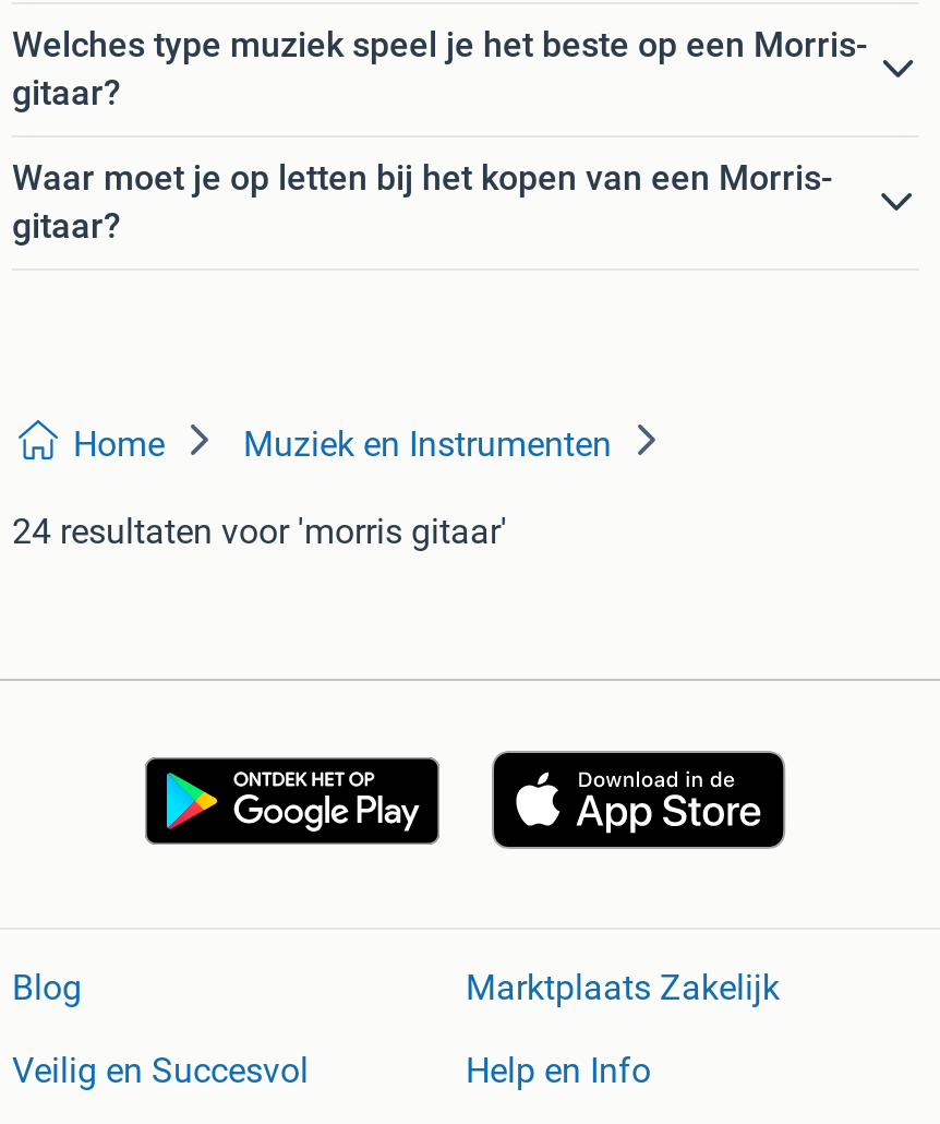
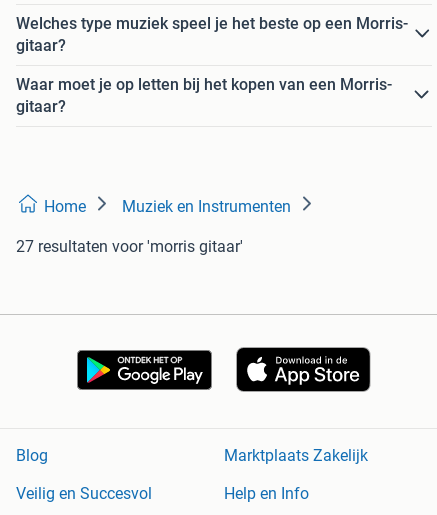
[12,512,507,553] 24 resultaten voor 'morris gitaar' -> [16,237,243,256] 27 resultaten voor 'morris gitaar'

